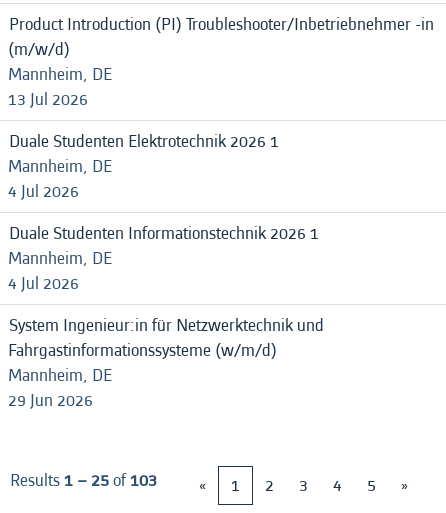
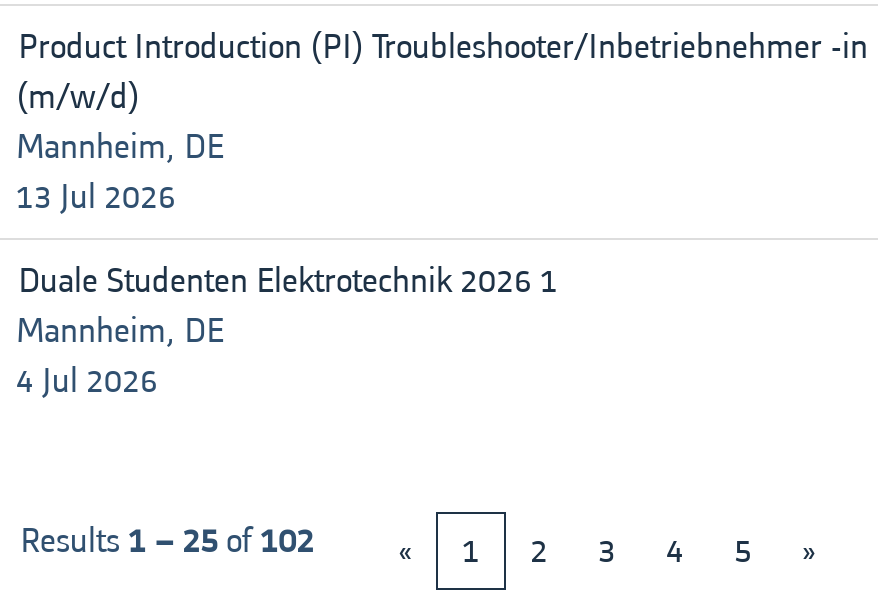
[8,221,324,493] Duale Studenten Informationstechnik 2026 1 | Mannheim, DE | 4 Jul 2026 | System Ingenieur:in für Netzwerktechnik und | Fahrgastinformationssysteme (w/m/d) | Mannheim, DE | 29 Jun 2026 | Results 1 – 25 of103 -> [20,516,314,566] Results 1 – 25 of102

